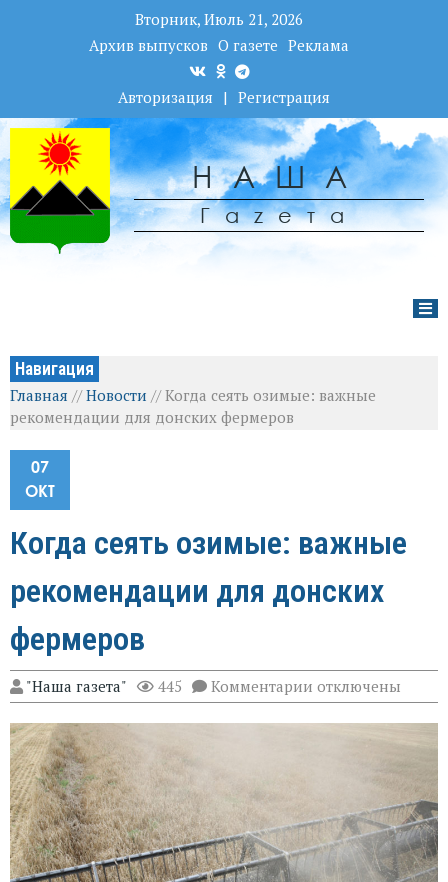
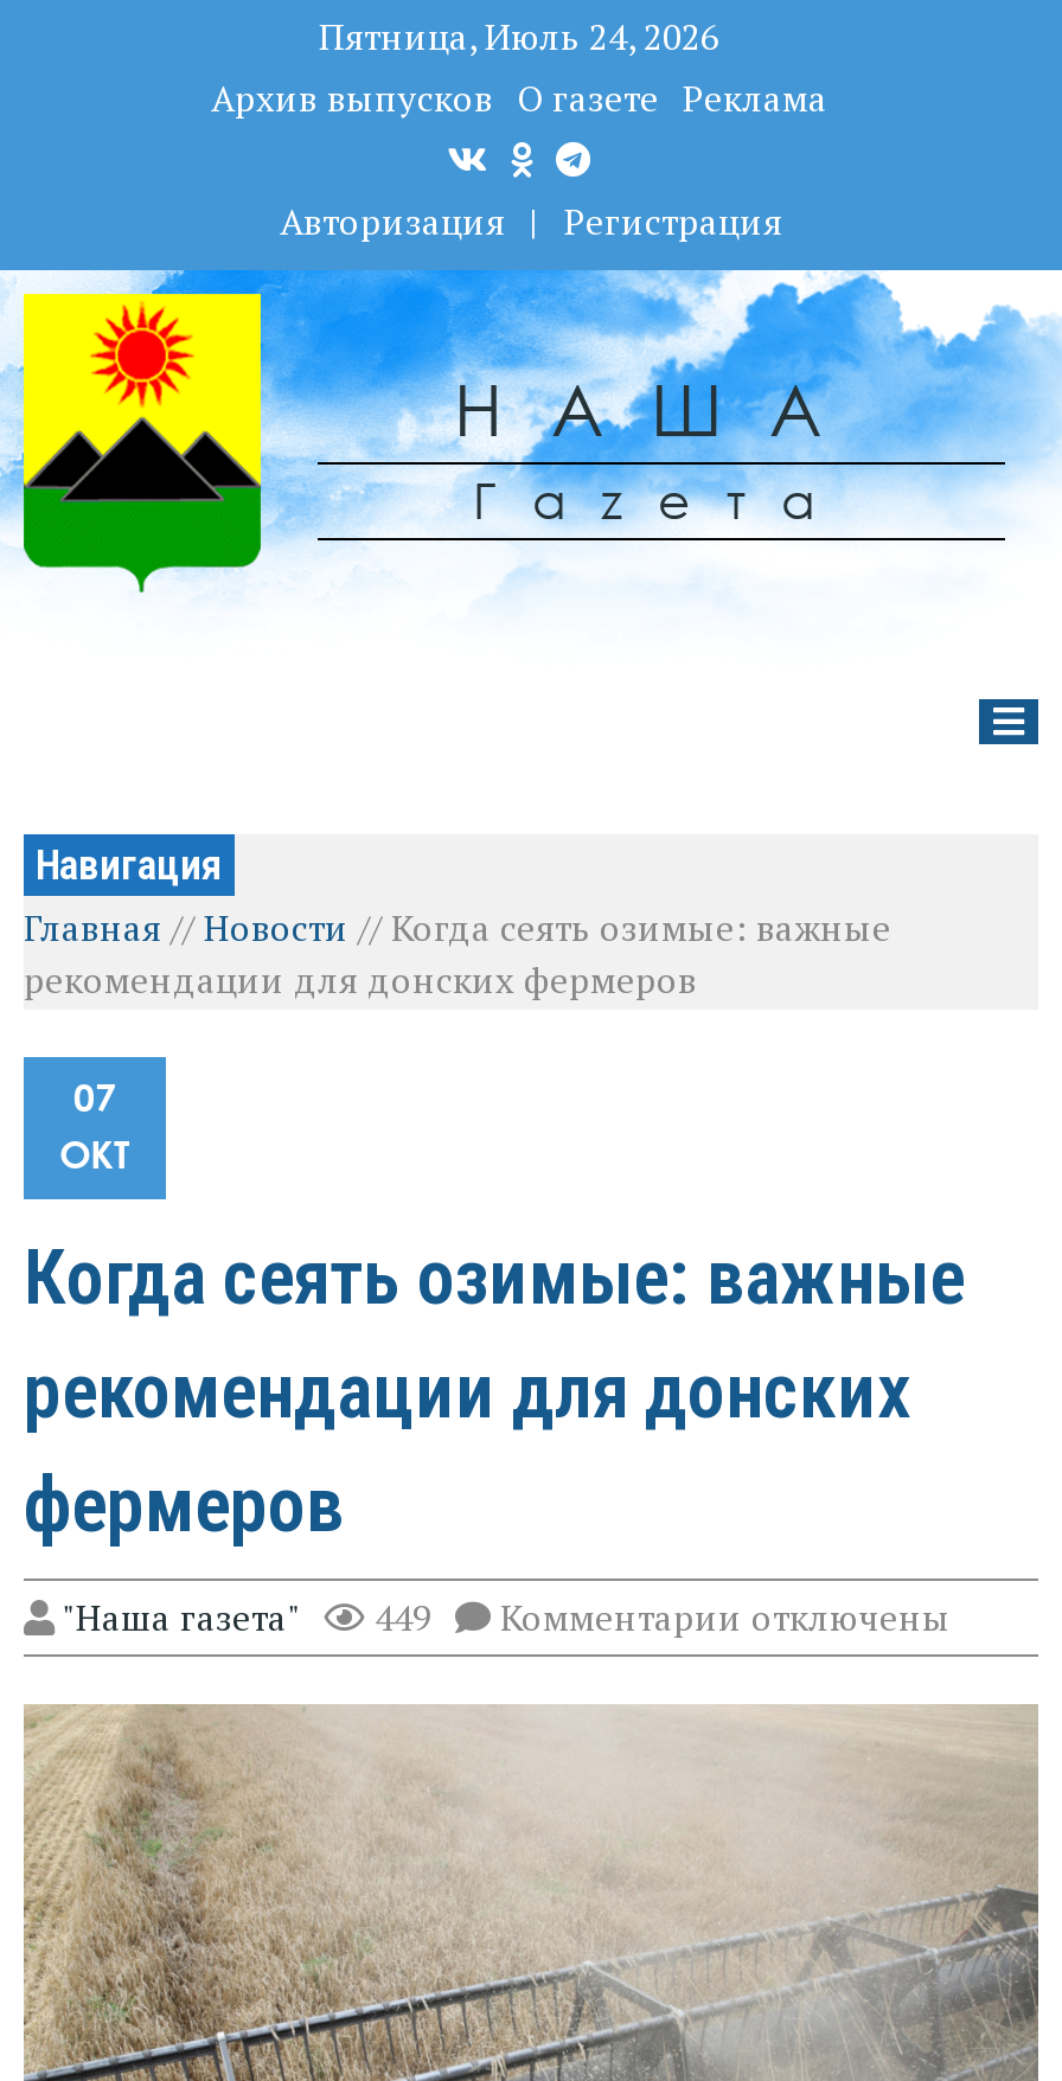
[135,9,303,29] Вторник, Июль 21, 2026 -> [319,12,719,59] Пятница, Июль 24, 2026
[158,676,182,696] 445 -> [375,1593,431,1640] 449

